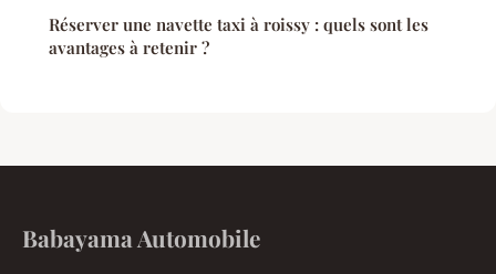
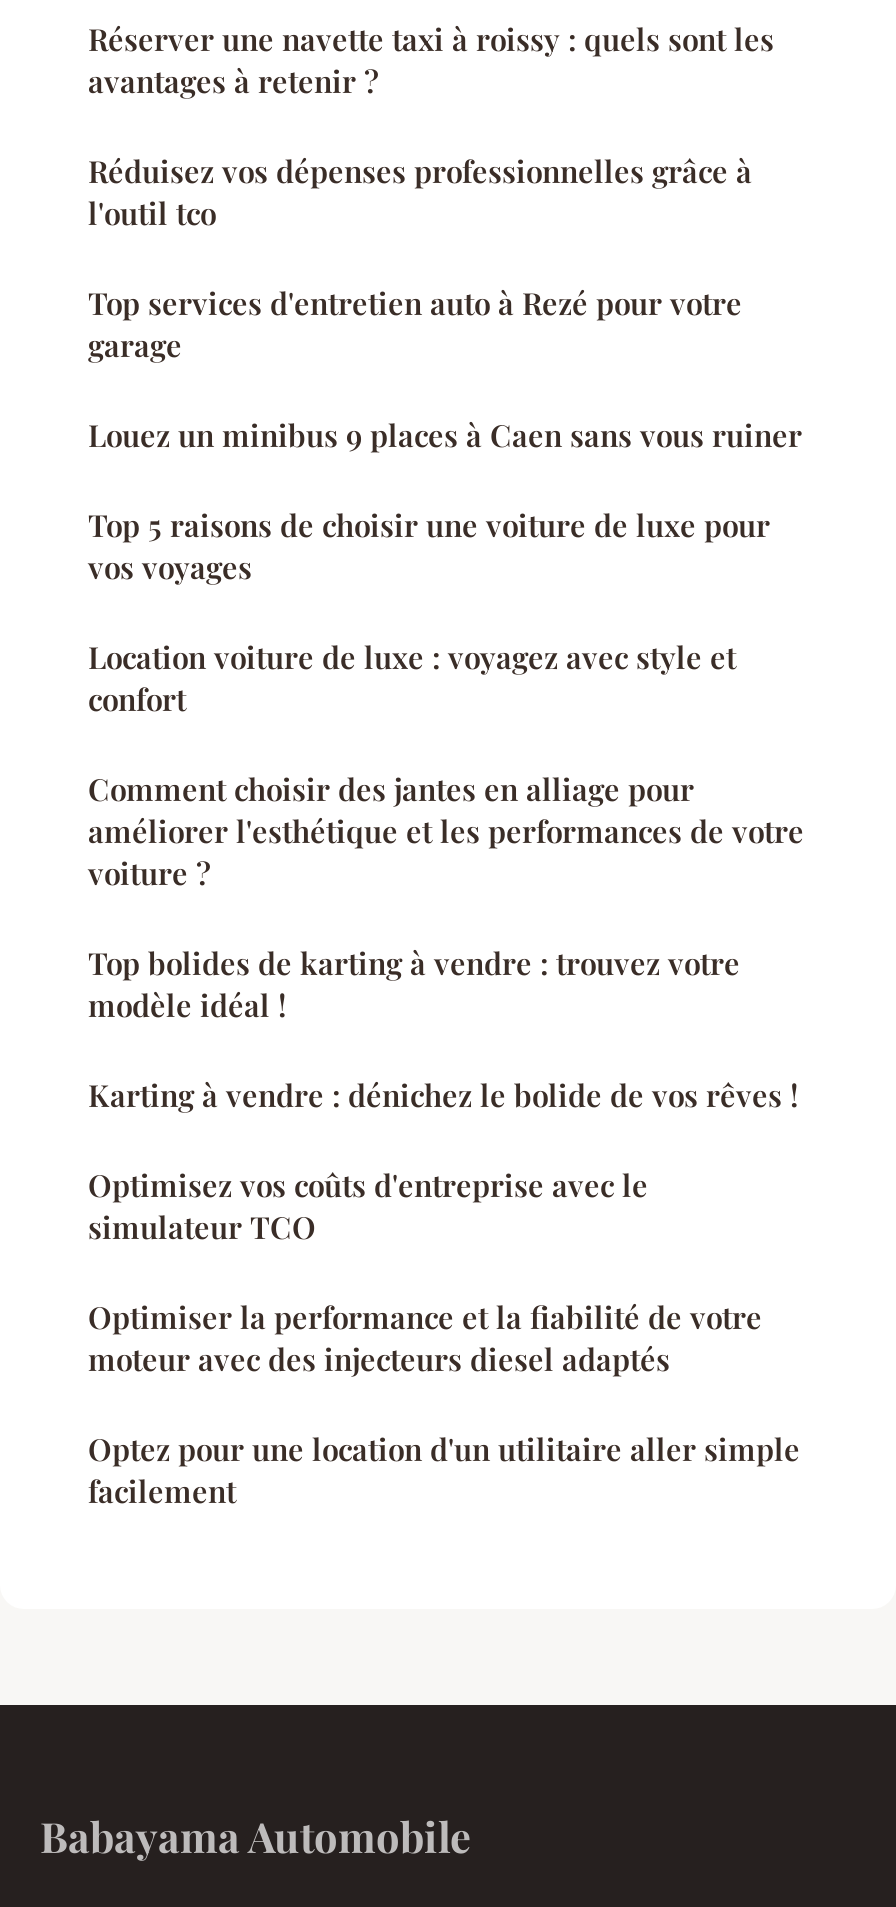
none -> [88,150,804,1510] Réduisez vos dépenses professionnelles grâce à | l'outil tco | Top services d'entretien auto à Rezé pour votre | garage | Louez un minibus 9 places à Caen sans vous ruiner | Top 5 raisons de choisir une voiture de luxe pour | vos voyages | Location voiture de luxe : voyagez avec style et | confort | Comment choisir des jantes en alliage pour | améliorer l'esthétique et les performances de votre | voiture ? | Top bolides de karting à vendre : trouvez votre | modèle idéal ! | Karting à vendre : dénichez le bolide de vos rêves ! | Optimisez vos coûts d'entreprise avec le | simulateur TCO | Optimiser la performance et la fiabilité de votre | moteur avec des injecteurs diesel adaptés | Optez pour une location d'un utilitaire aller simple | facilement

